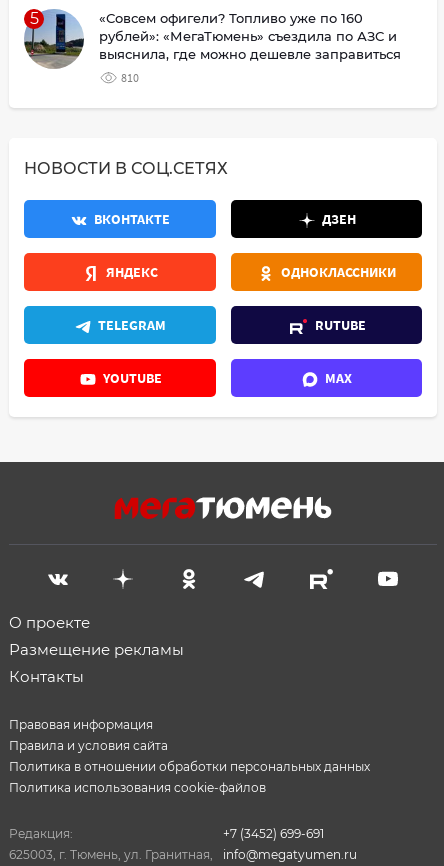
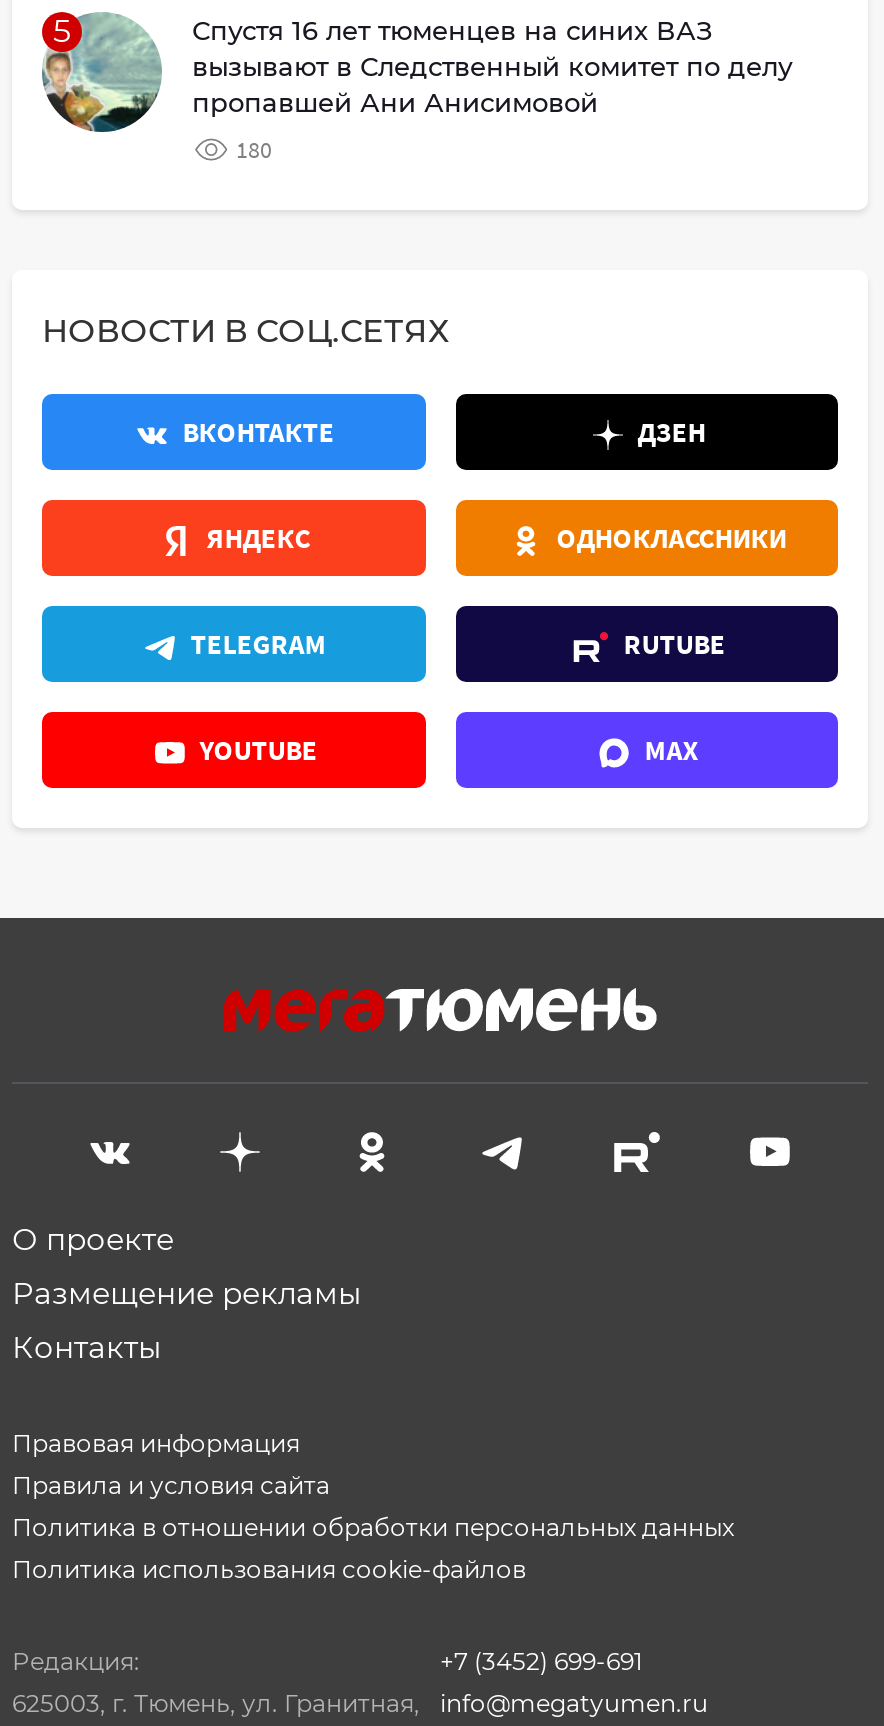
[25,10,401,68] [image] | «Совсем офигели? Топливо уже по 160 | рублей»: «МегаТюмень» съездила по АЗС и | выяснила, где можно дешевле заправиться -> [42,13,792,132] [image] | Спустя 16 лет тюменцев на синих ВАЗ | вызывают в Следственный комитет по делу | пропавшей Ани Анисимовой
[121,70,139,85] 810 -> [236,133,272,163] 180

